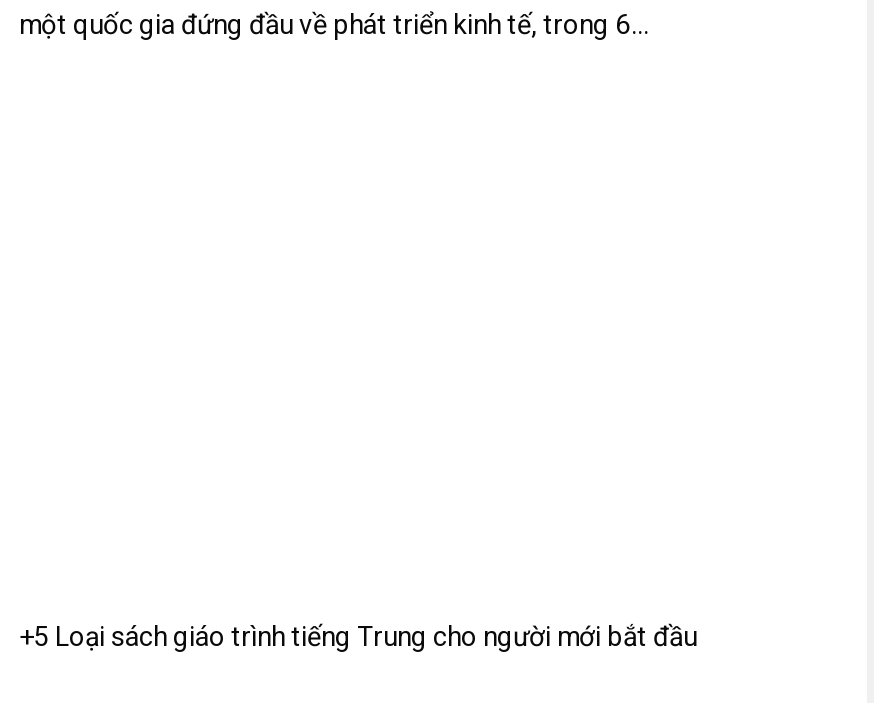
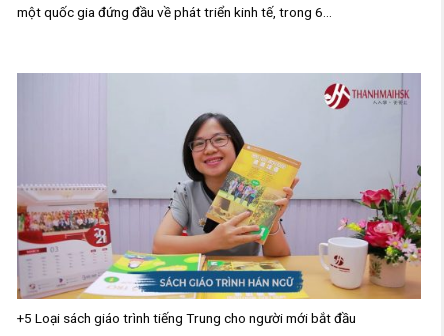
none -> [16,72,422,300] [image]

